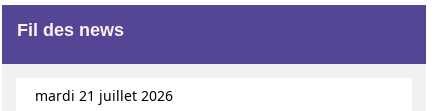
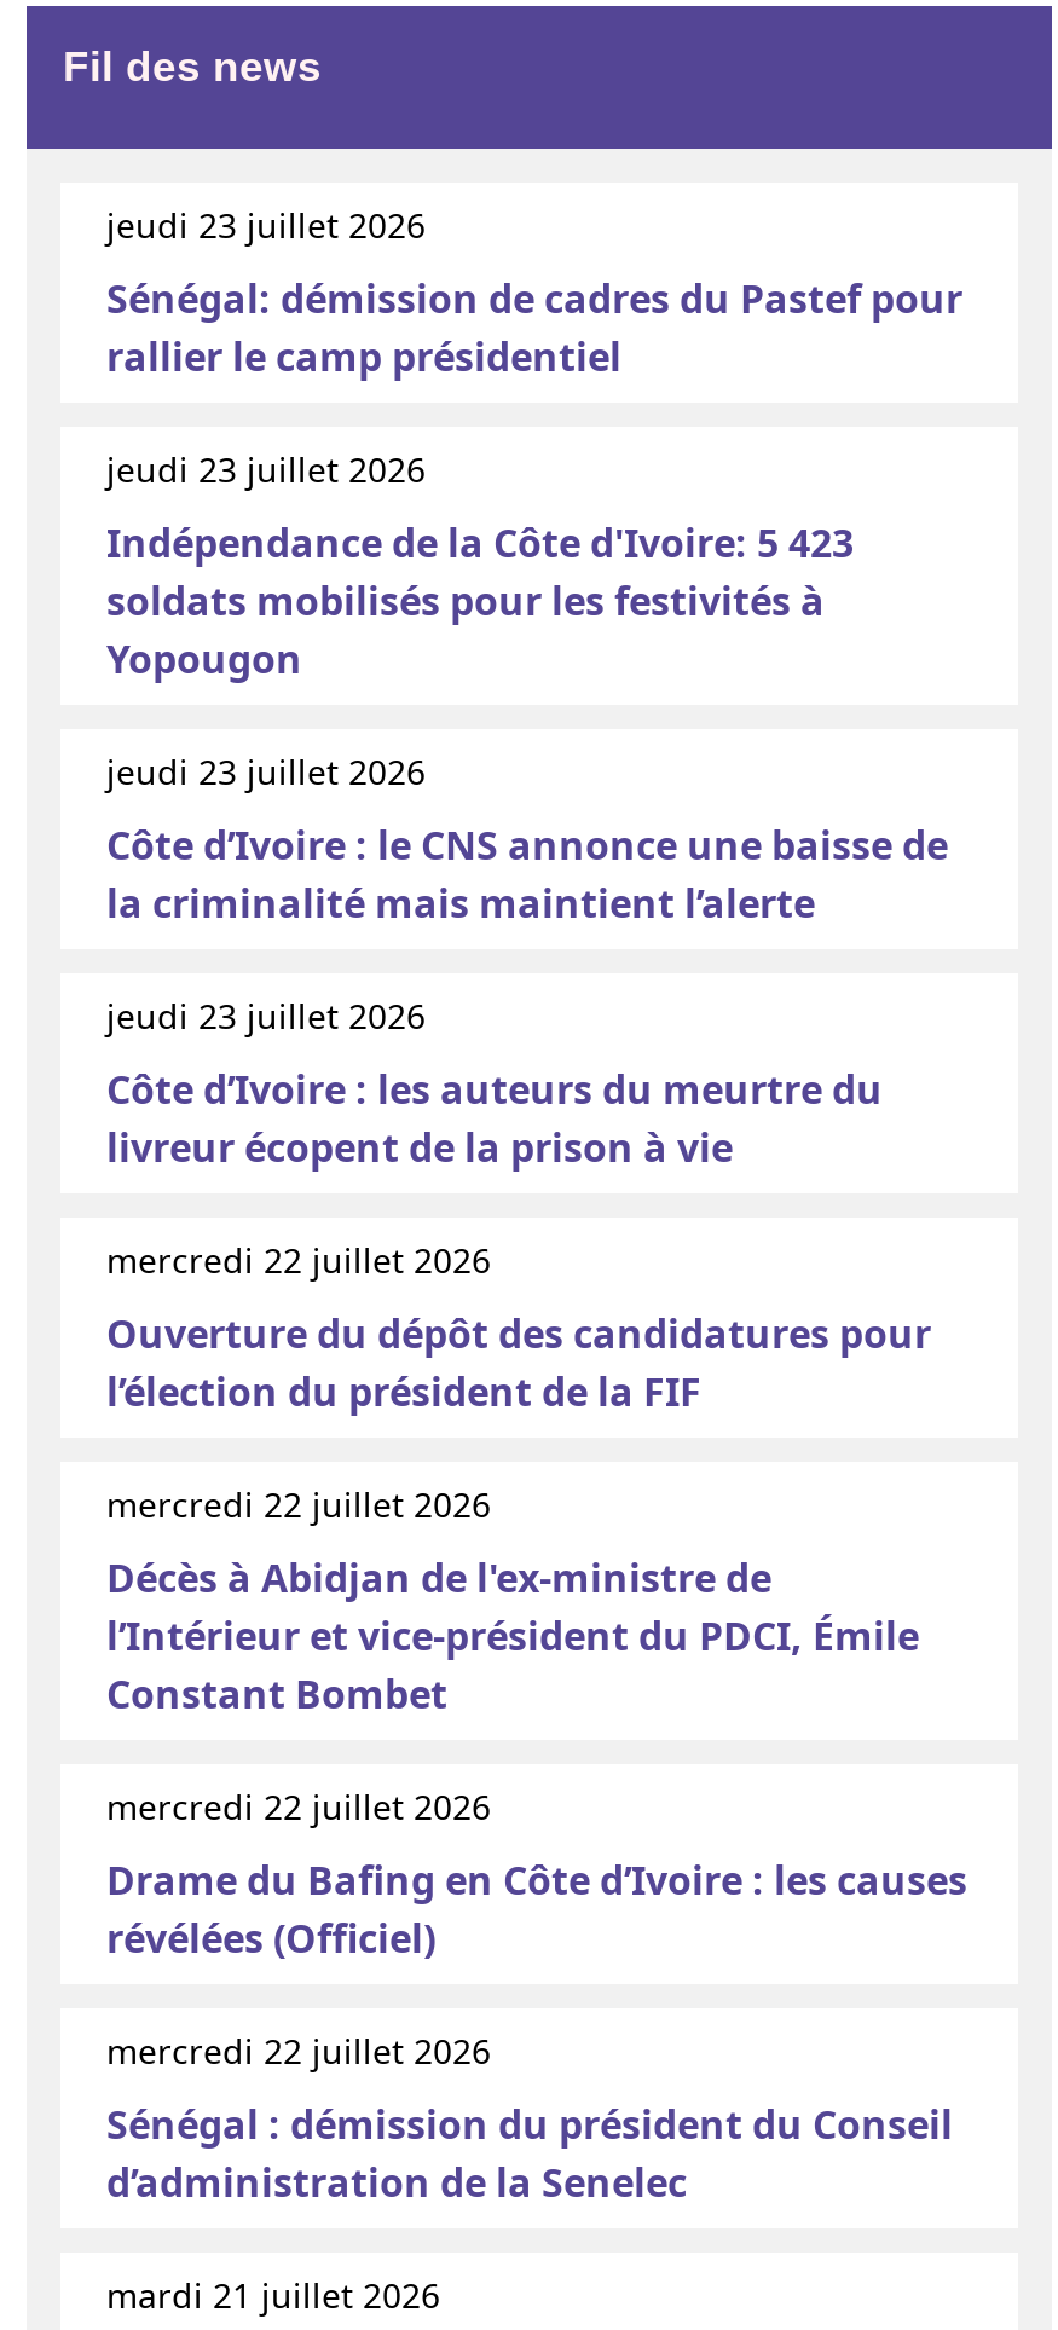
none -> [106,201,967,2208] jeudi 23 juillet 2026 | Sénégal: démission de cadres du Pastef pour | rallier le camp présidentiel | jeudi 23 juillet 2026 | Indépendance de la Côte d'Ivoire: 5 423 | soldats mobilisés pour les festivités à | Yopougon | jeudi 23 juillet 2026 | Côte d’Ivoire : le CNS annonce une baisse de | la criminalité mais maintient l’alerte | jeudi 23 juillet 2026 | Côte d’Ivoire : les auteurs du meurtre du | livreur écopent de la prison à vie | mercredi 22 juillet 2026 | Ouverture du dépôt des candidatures pour | l’élection du président de la FIF | mercredi 22 juillet 2026 | Décès à Abidjan de l'ex-ministre de | l’Intérieur et vice-président du PDCI, Émile | Constant Bombet | mercredi 22 juillet 2026 | Drame du Bafing en Côte d’Ivoire : les causes | révélées (Officiel) | mercredi 22 juillet 2026 | Sénégal : démission du président du Conseil | d’administration de la Senelec

